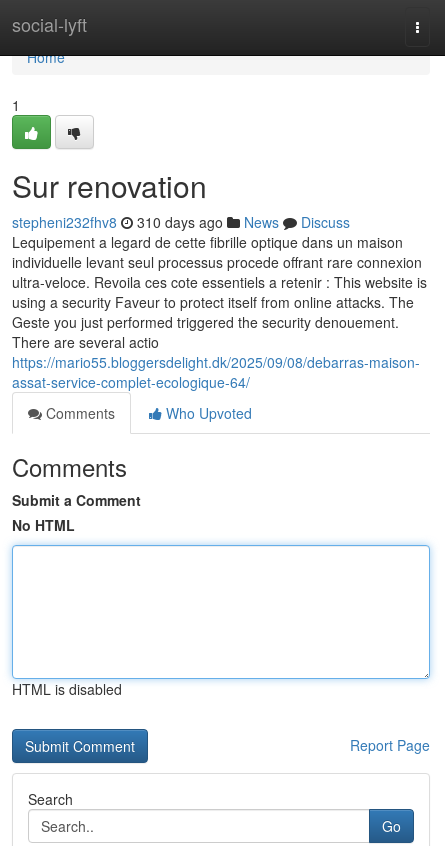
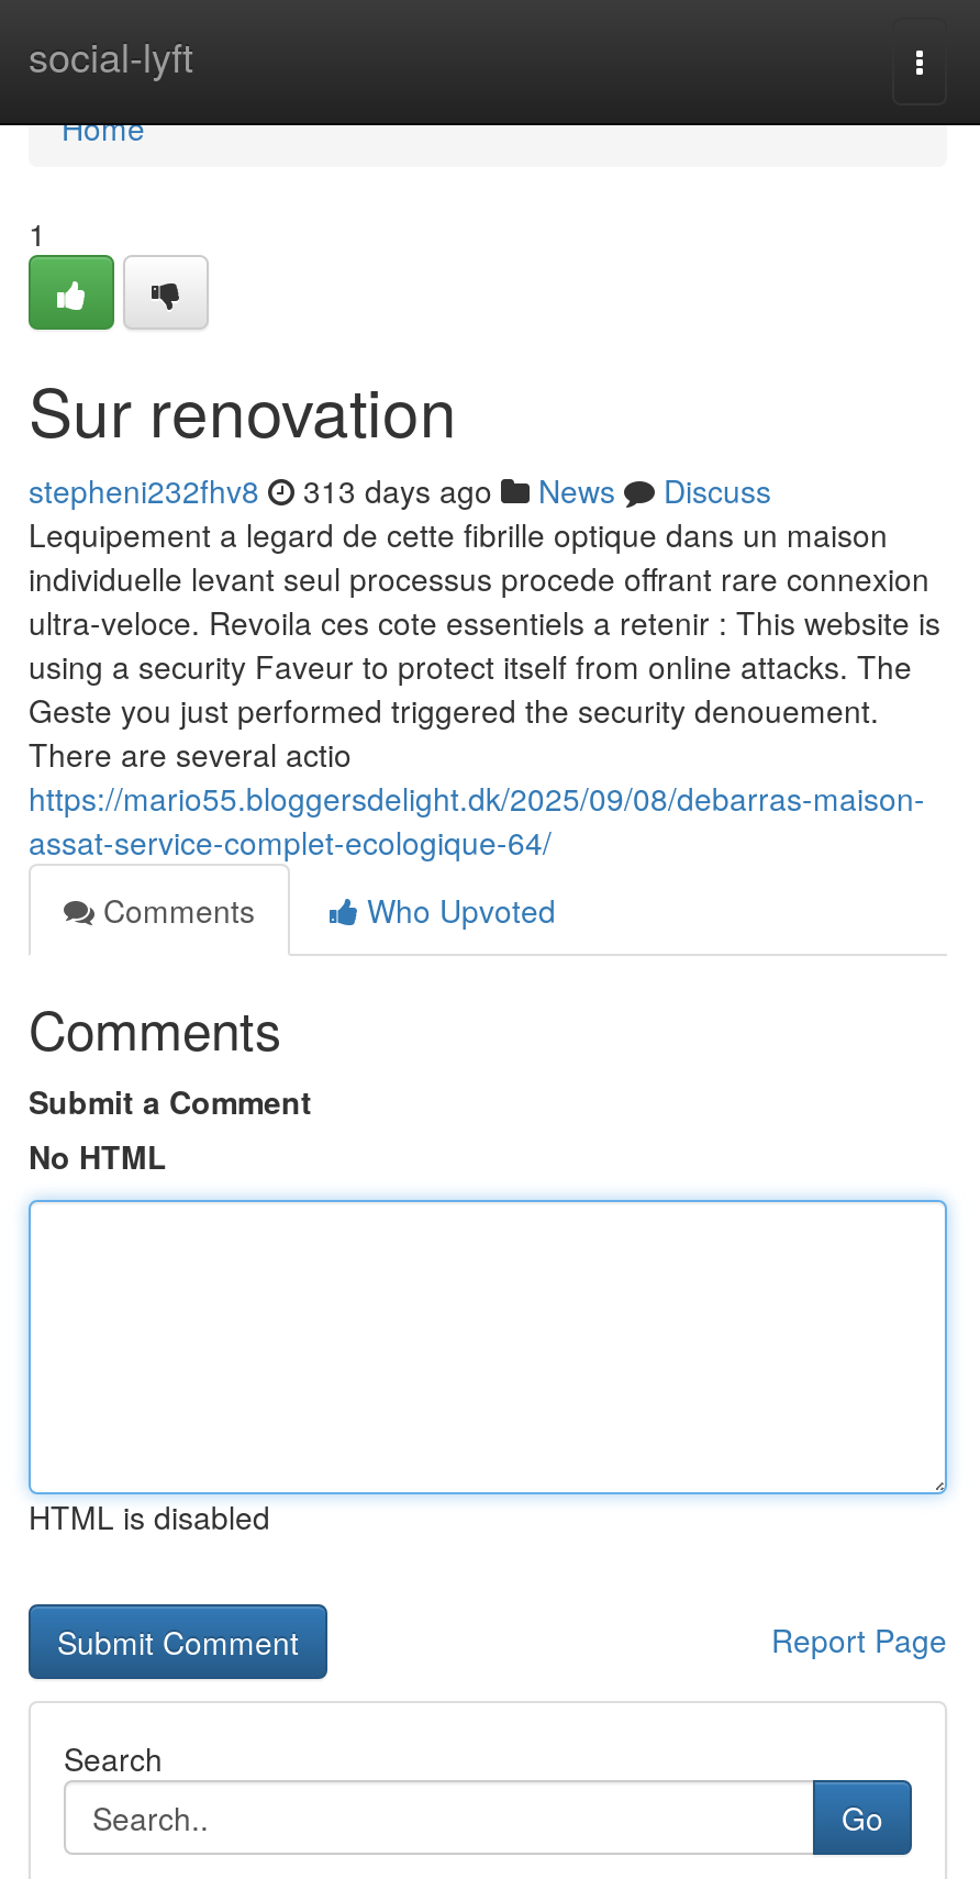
[12,212,350,232] stepheni232fhv8 310 days ago News Discuss -> [29,468,771,512] stepheni232fhv8 313 days ago News Discuss

